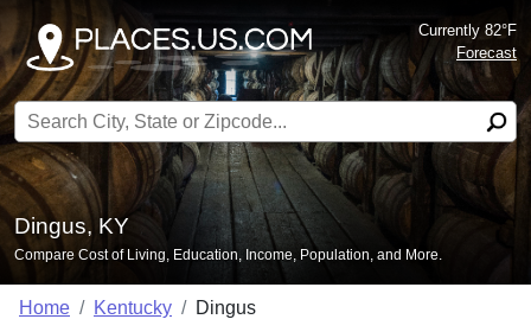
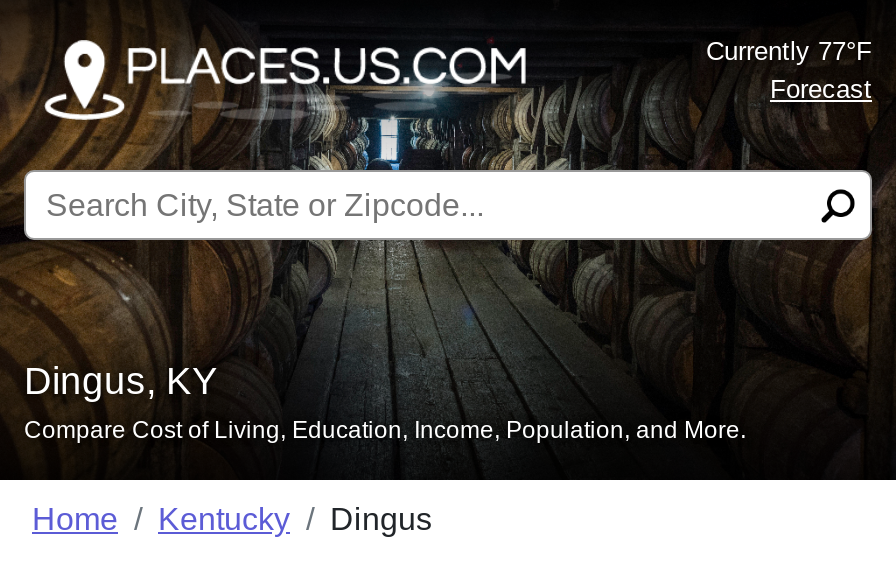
[418,21,517,39] Currently 82°F -> [706,36,872,66] Currently 77°F

